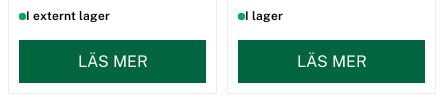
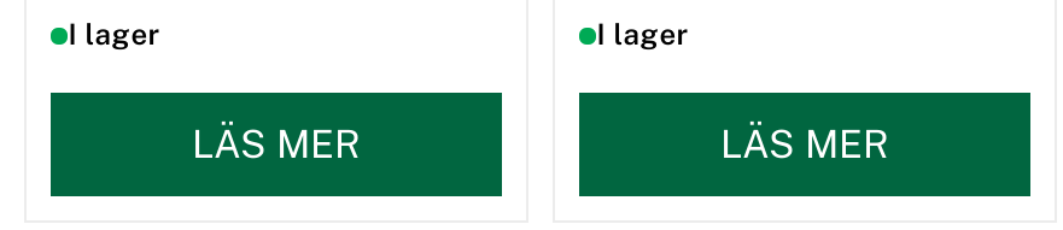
[26,9,110,23] I externt lager -> [68,19,160,53] I lager

